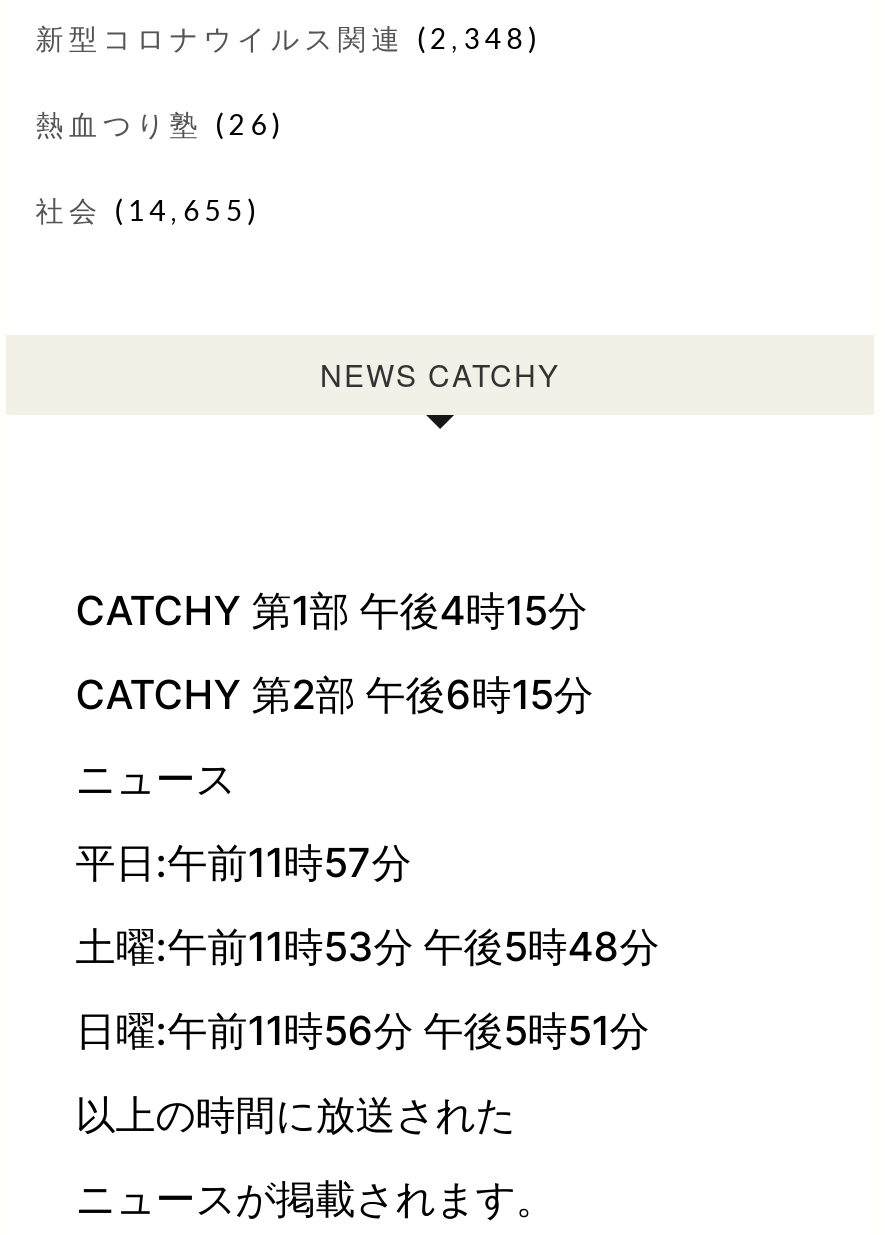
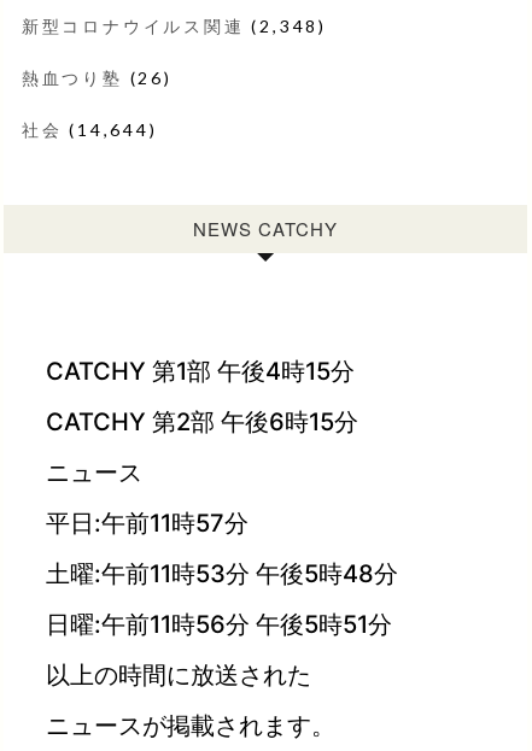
[35,194,261,228] 社会(14,655) -> [21,120,157,140] 社会(14,644)

